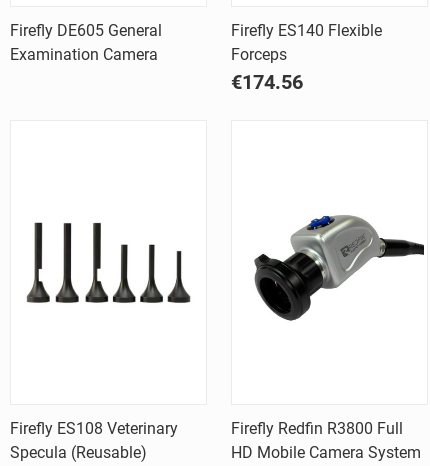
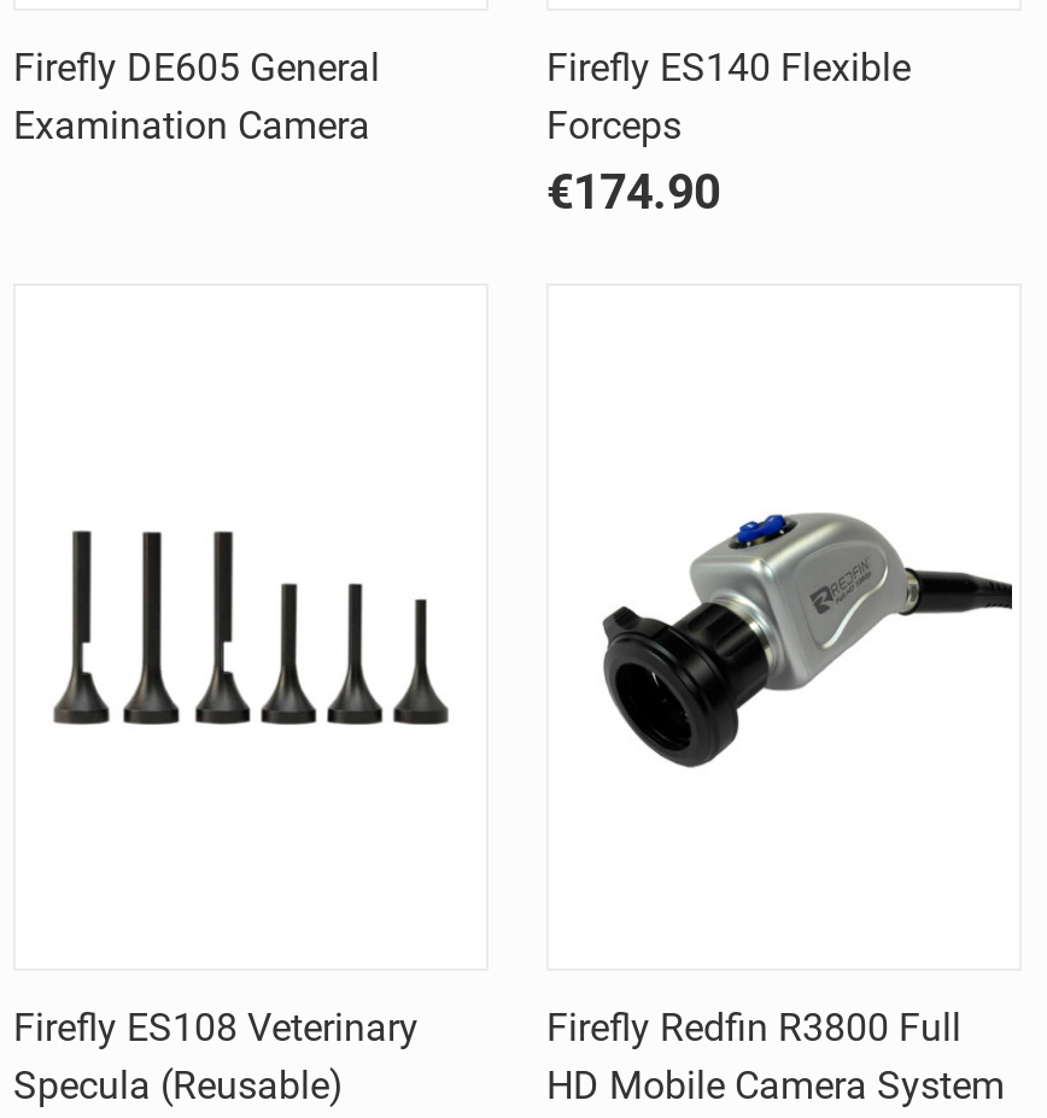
[231,70,303,94] €174.56 -> [546,163,720,221] €174.90

